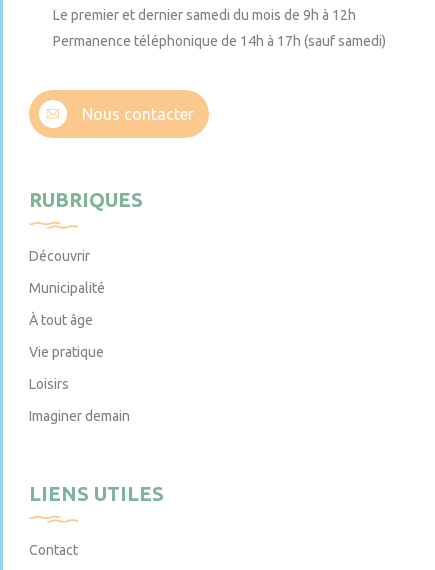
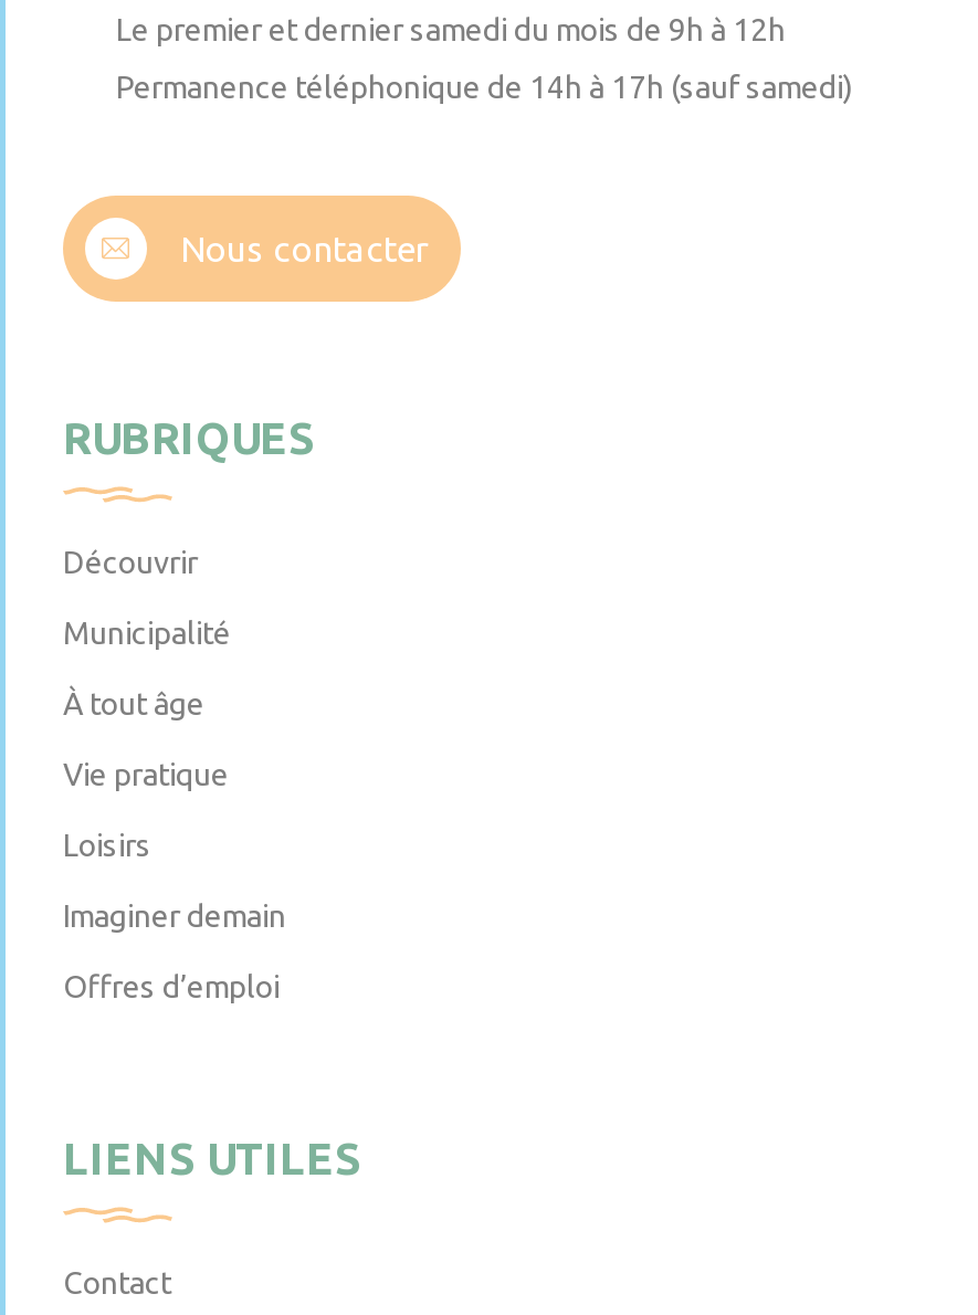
none -> [63,969,280,1004] Offres d’emploi

